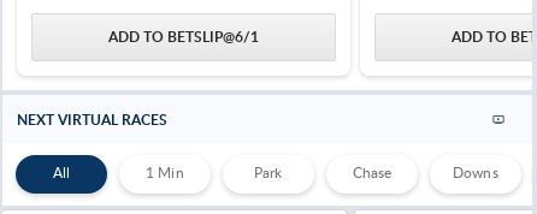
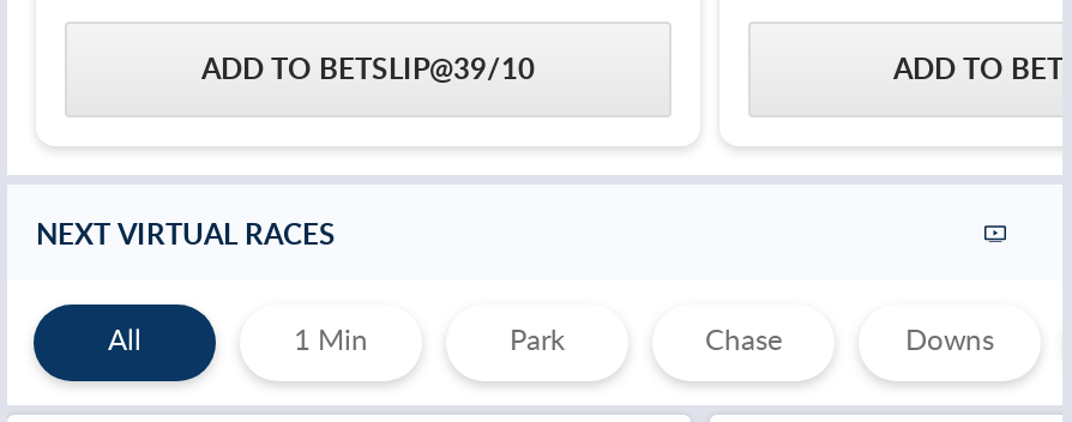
[108,27,259,47] ADD TO BETSLIP@6/1 -> [201,48,535,89] ADD TO BETSLIP@39/10

